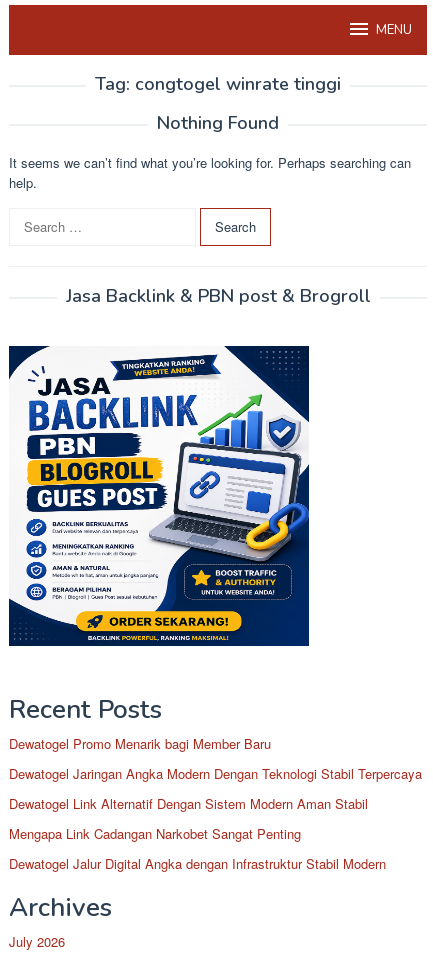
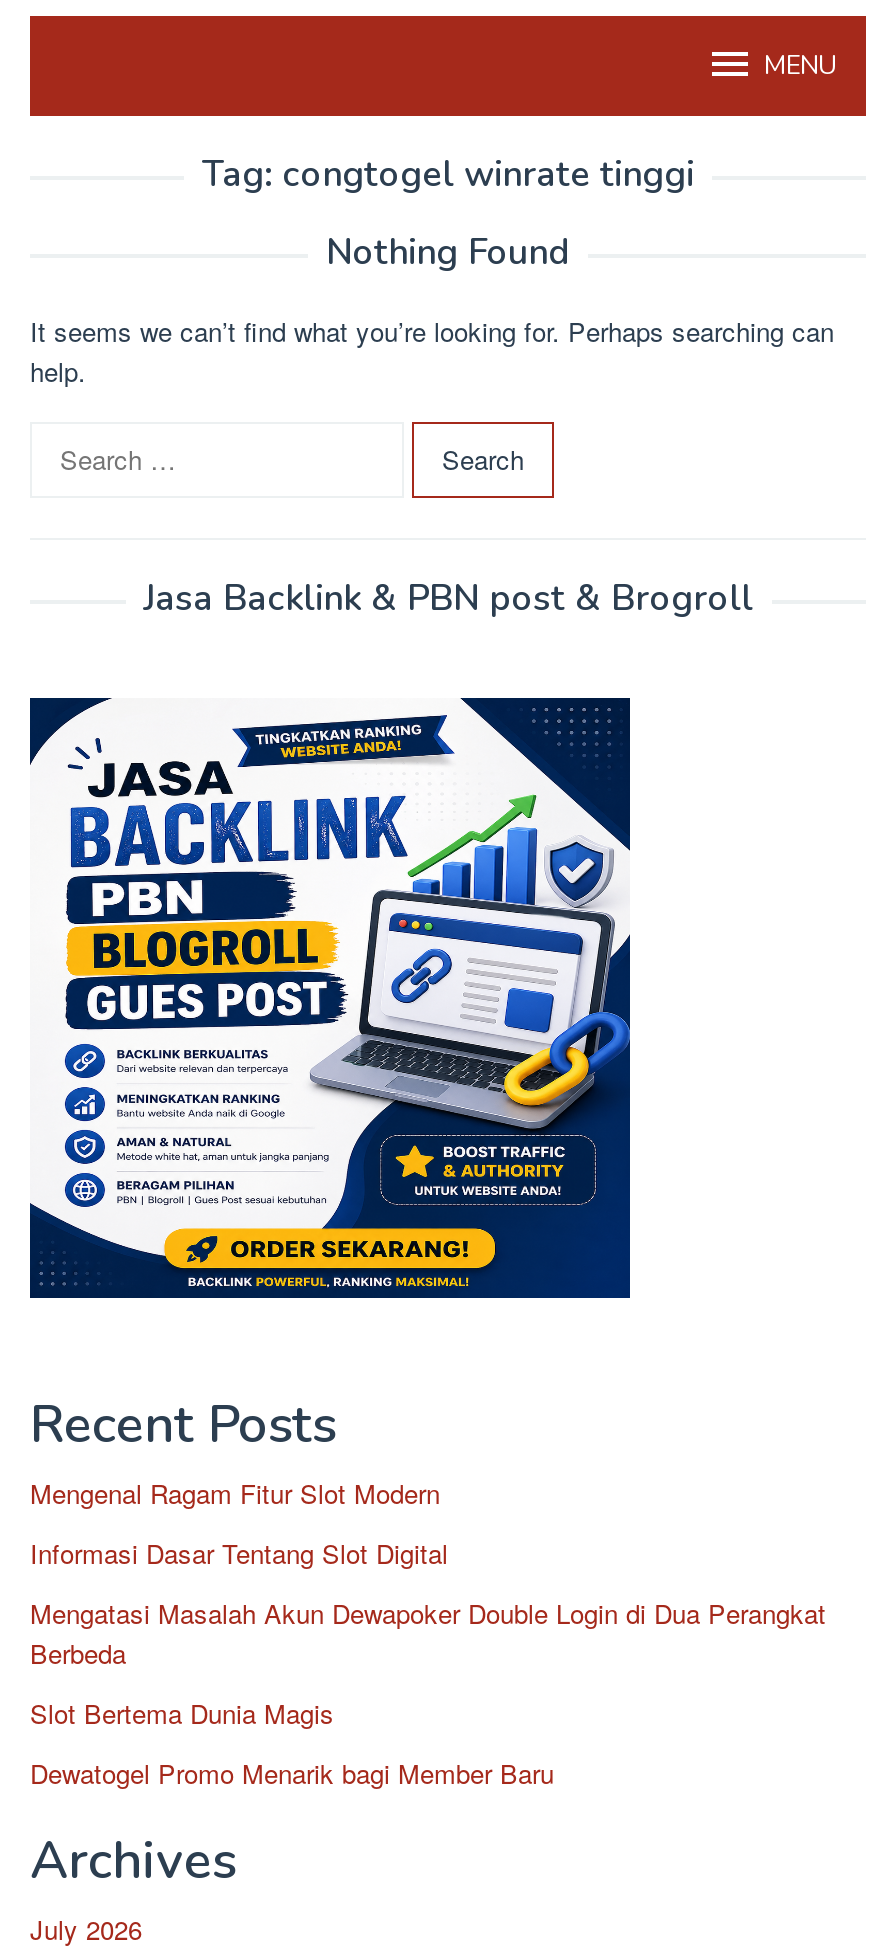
none -> [30,1474,826,1732] Mengenal Ragam Fitur Slot Modern | Informasi Dasar Tentang Slot Digital | Mengatasi Masalah Akun Dewapoker Double Login di Dua Perangkat | Berbeda | Slot Bertema Dunia Magis
moved [9,734,271,753] -> [30,1754,554,1792]: Dewatogel Promo Menarik bagi Member Baru
[9,764,422,873] Dewatogel Jaringan Angka Modern Dengan Teknologi Stabil Terpercaya | Dewatogel Link Alternatif Dengan Sistem Modern Aman Stabil | Mengapa Link Cadangan Narkobet Sangat Penting | Dewatogel Jalur Digital Angka dengan Infrastruktur Stabil Modern -> none

